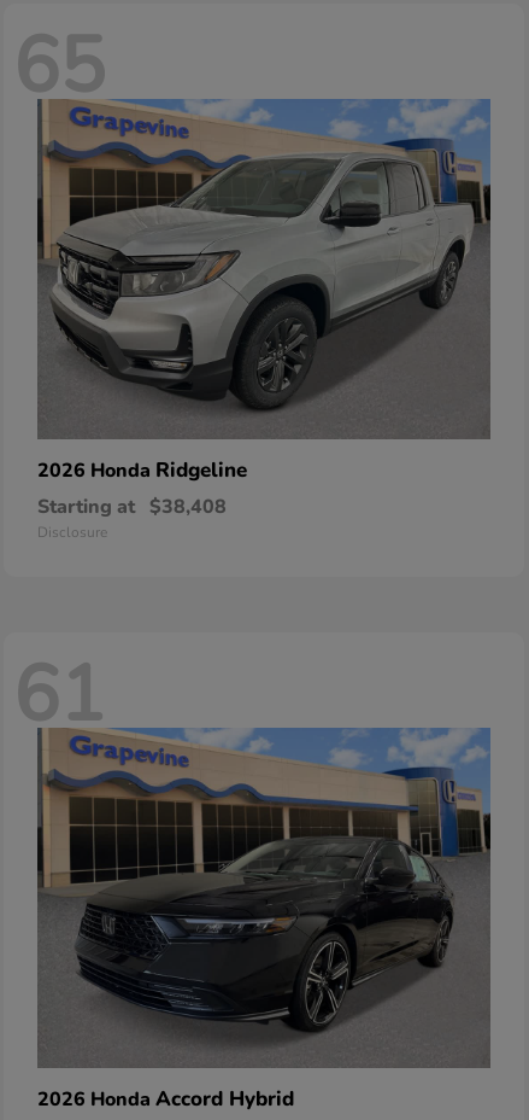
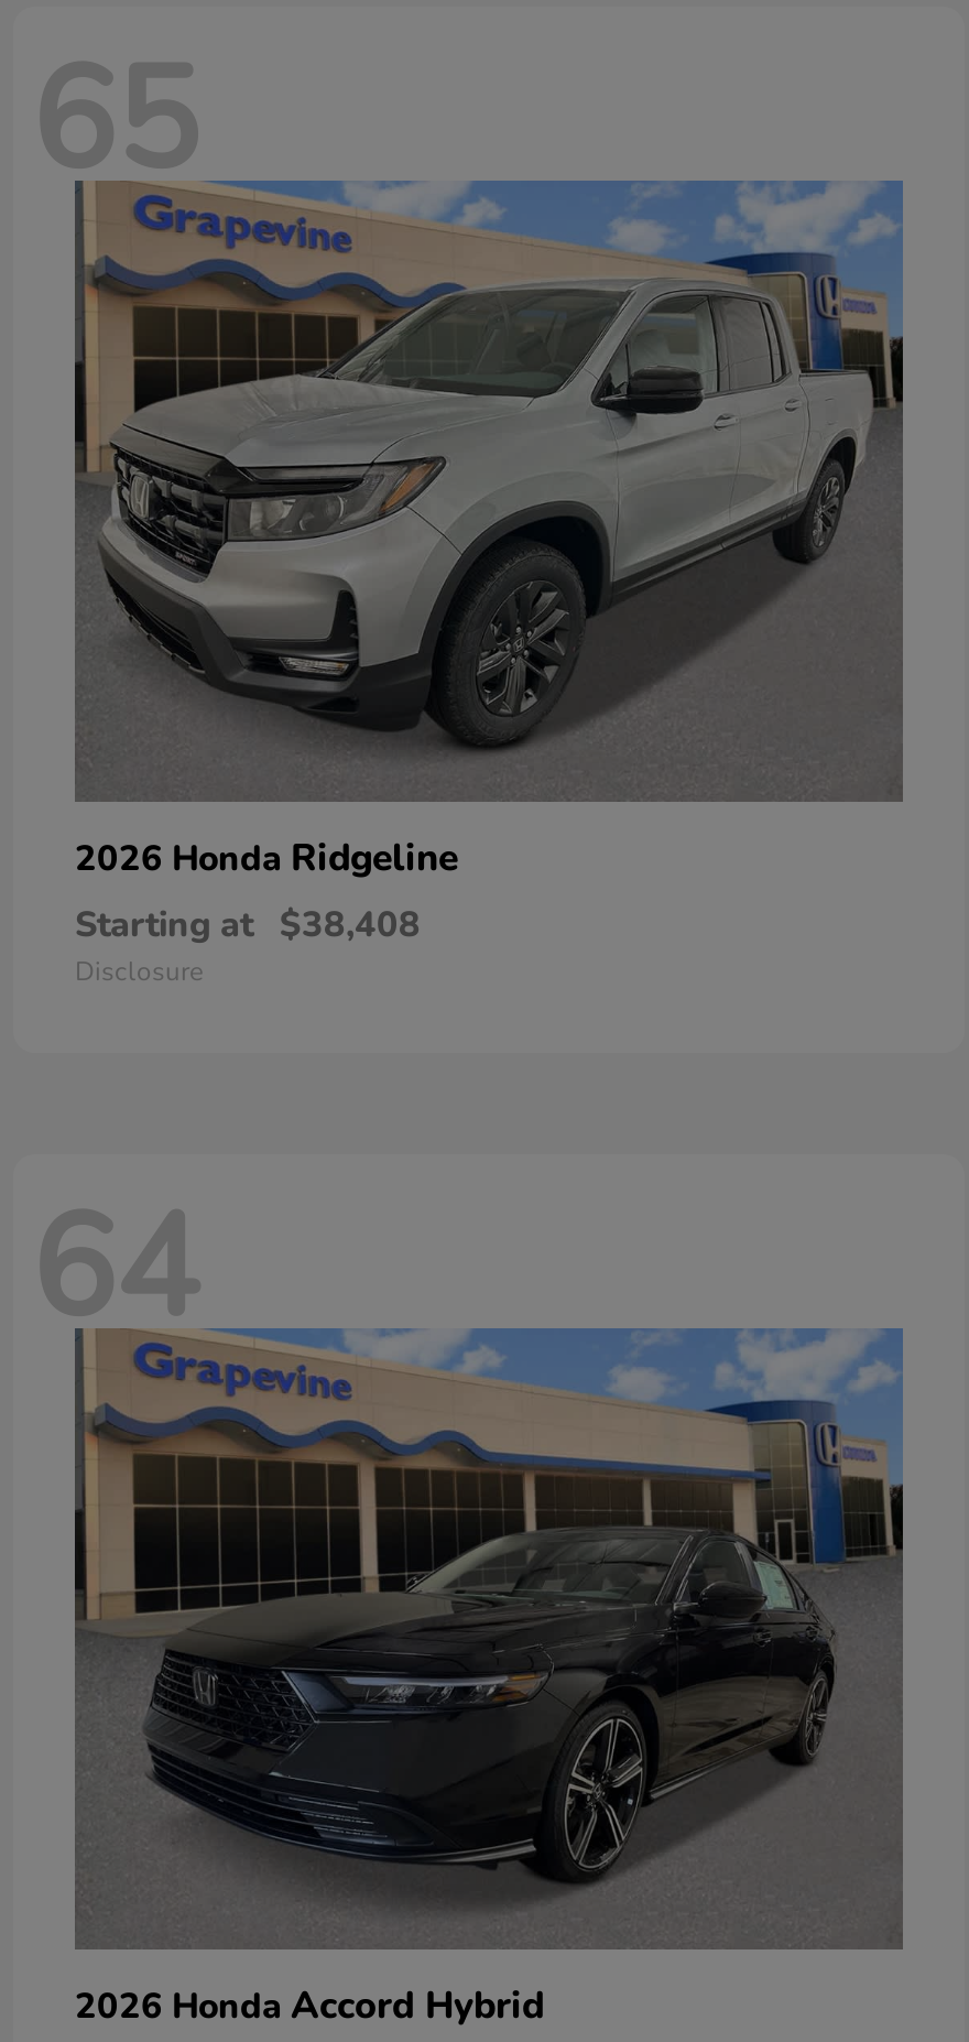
[13,642,105,749] 61 -> [31,1172,198,1366] 64

